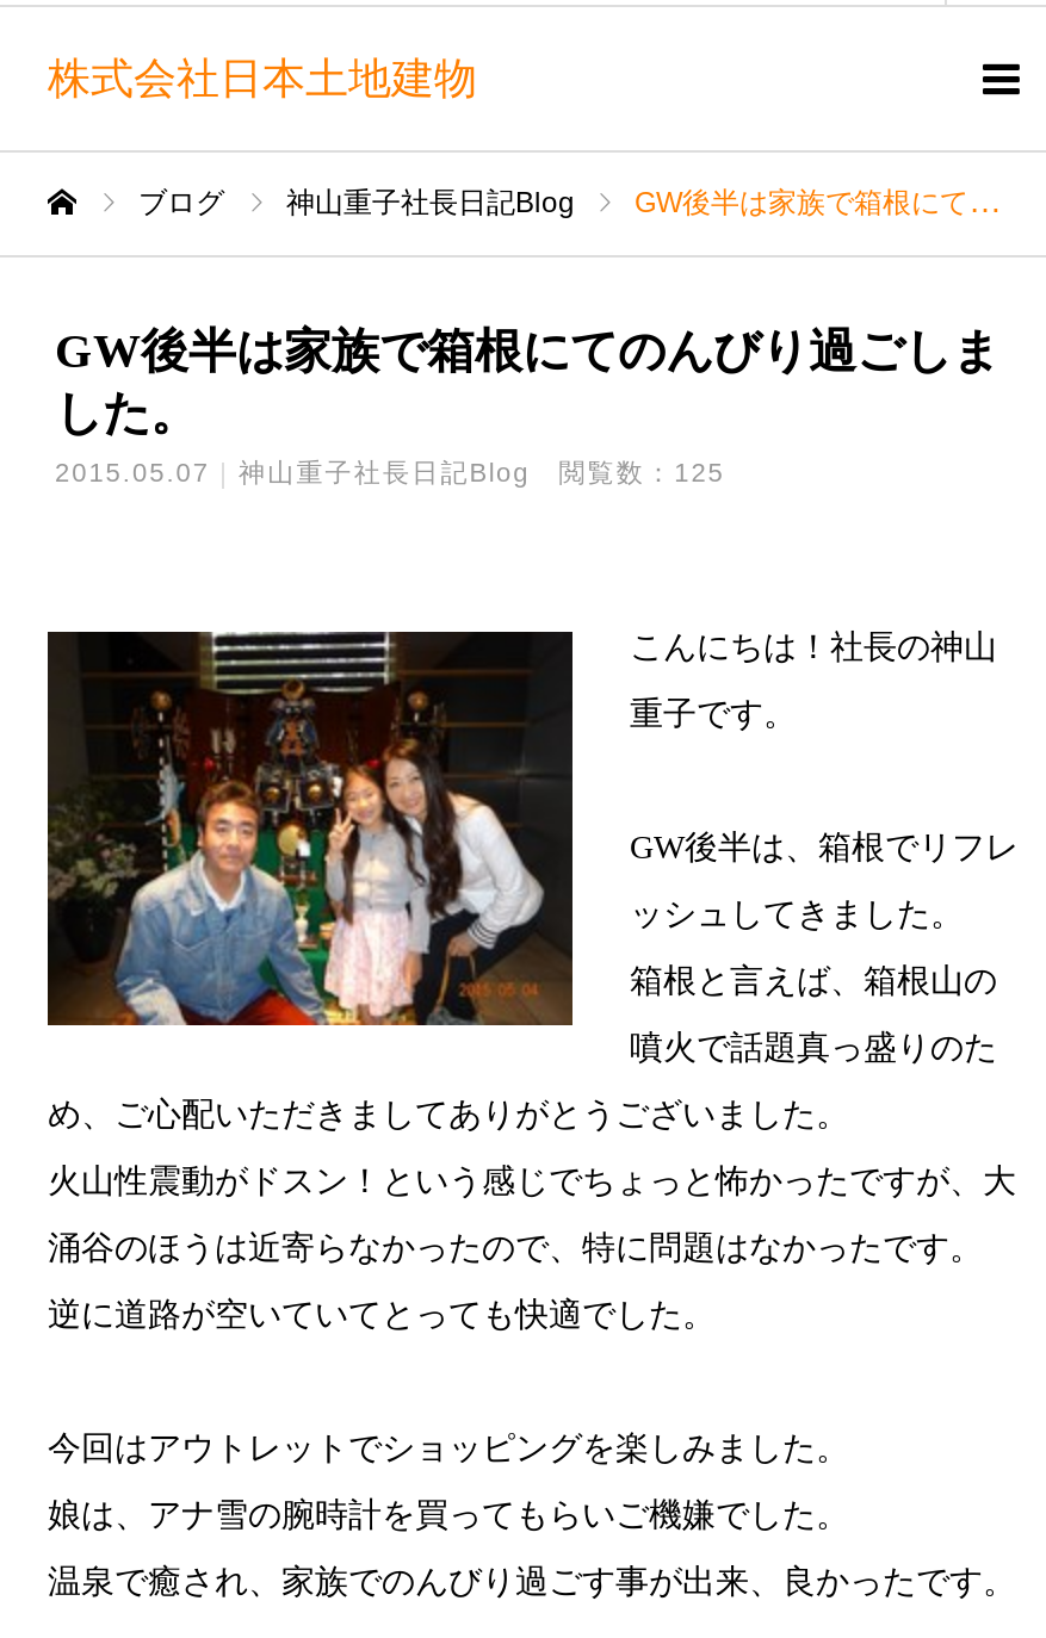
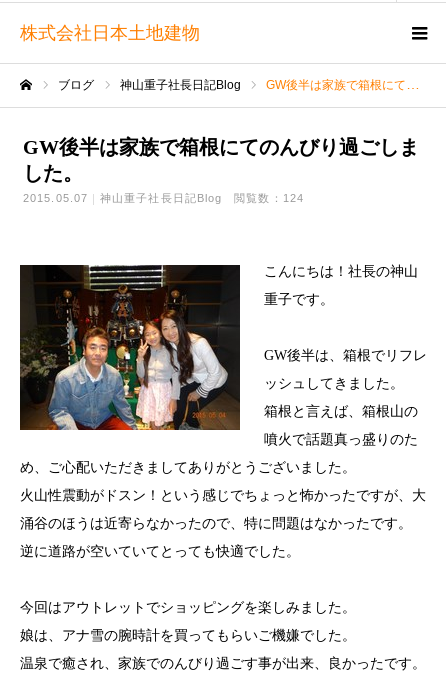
[55,458,725,486] 2015.05.07 神山重子社長日記Blog 閲覧数：125 -> [23,192,304,204] 2015.05.07 神山重子社長日記Blog 閲覧数：124

